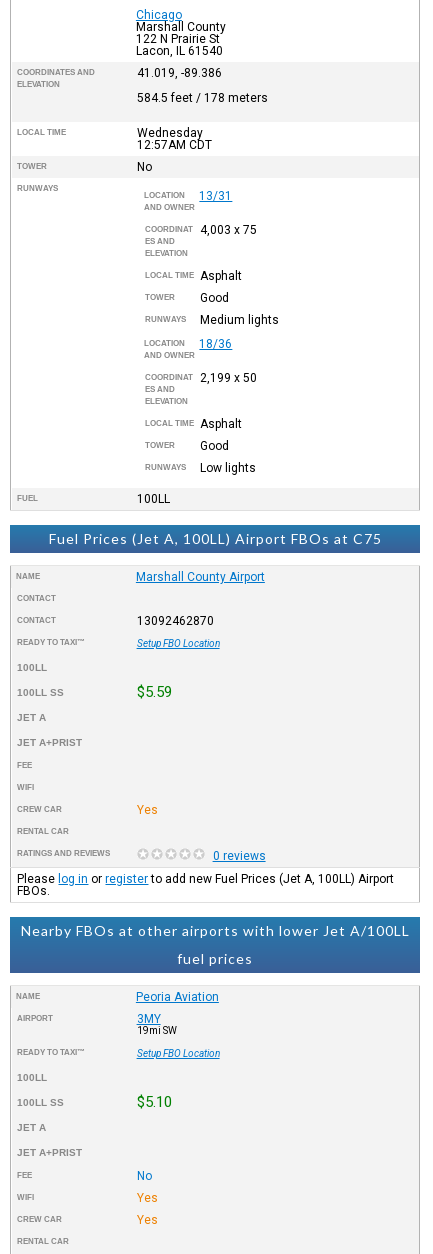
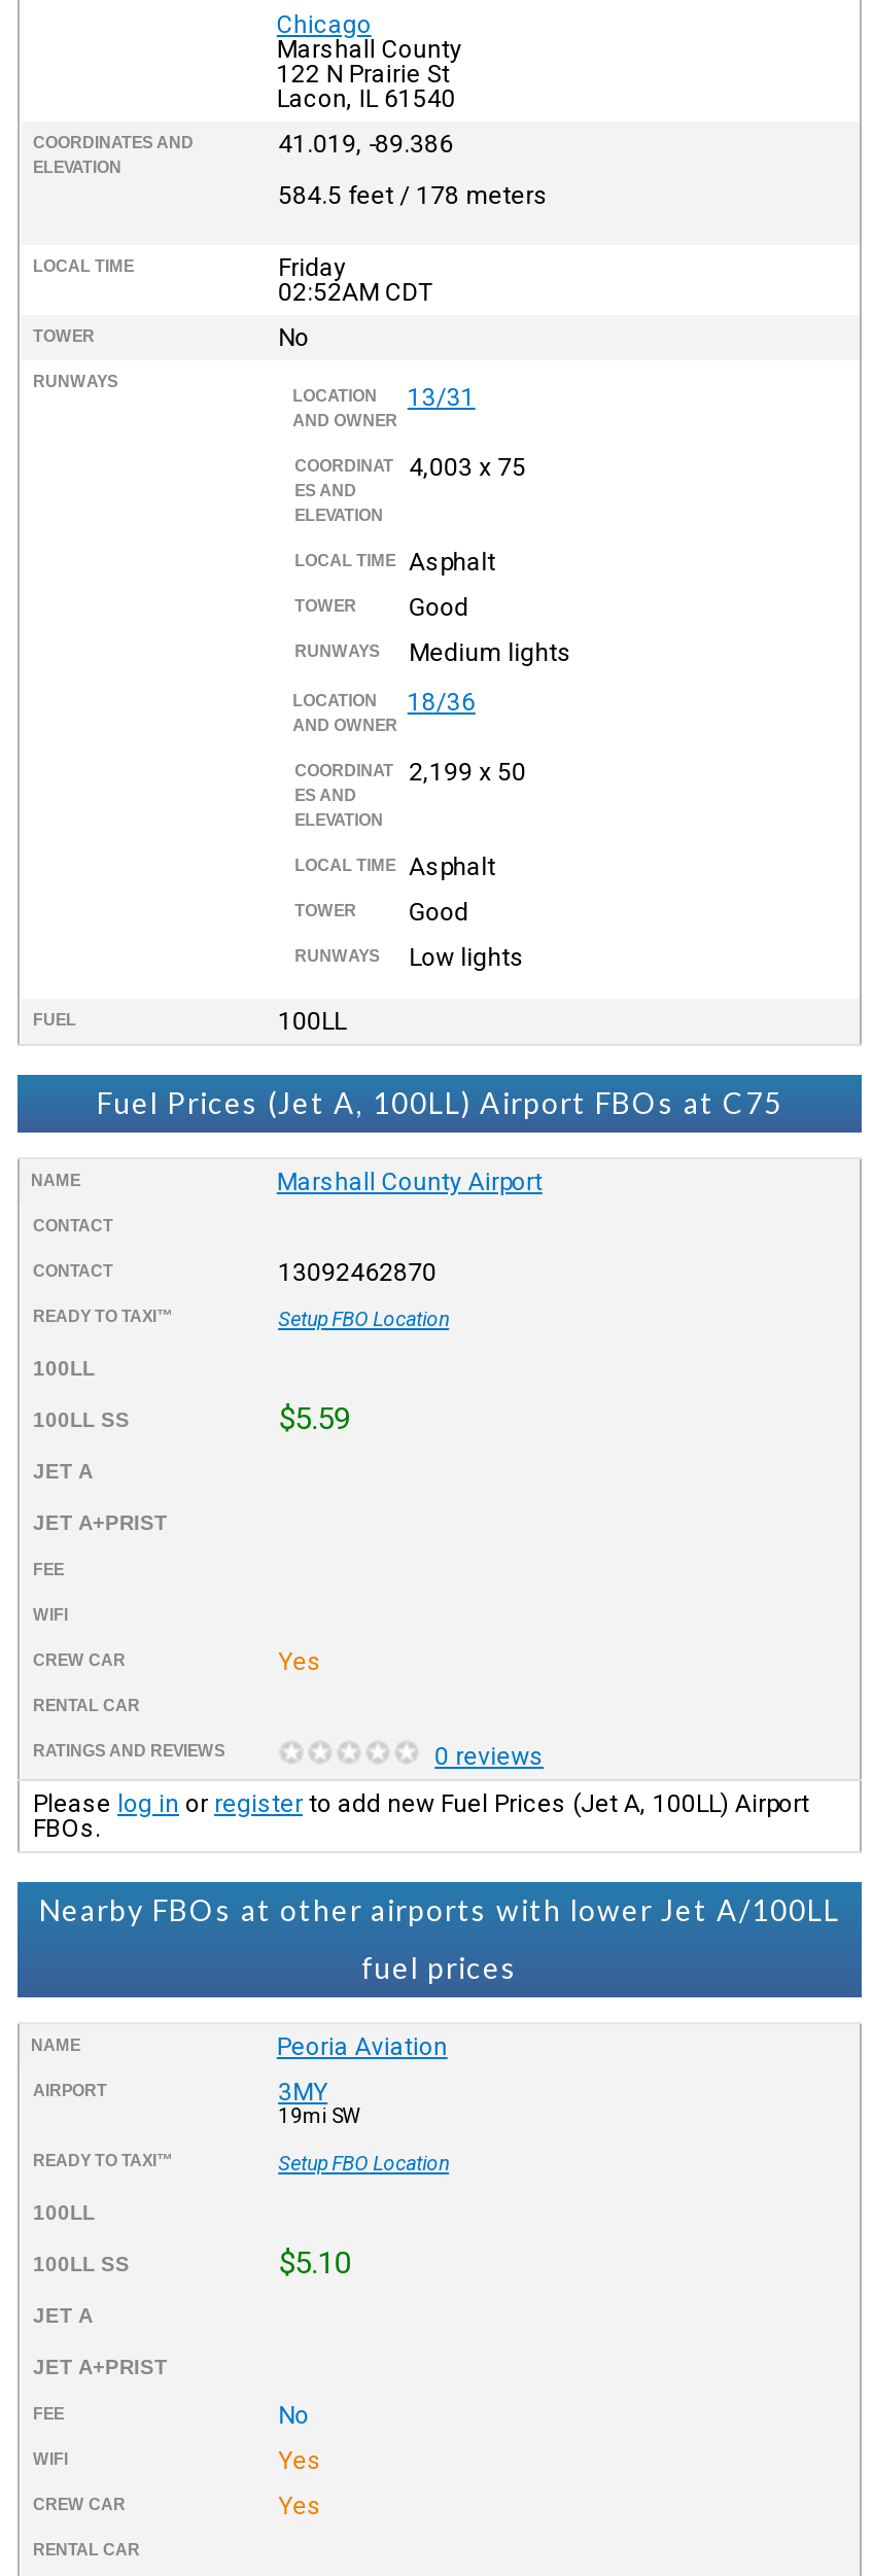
[137,126,212,152] Wednesday | 12:57AM CDT -> [278,253,433,306] Friday | 02:52AM CDT

